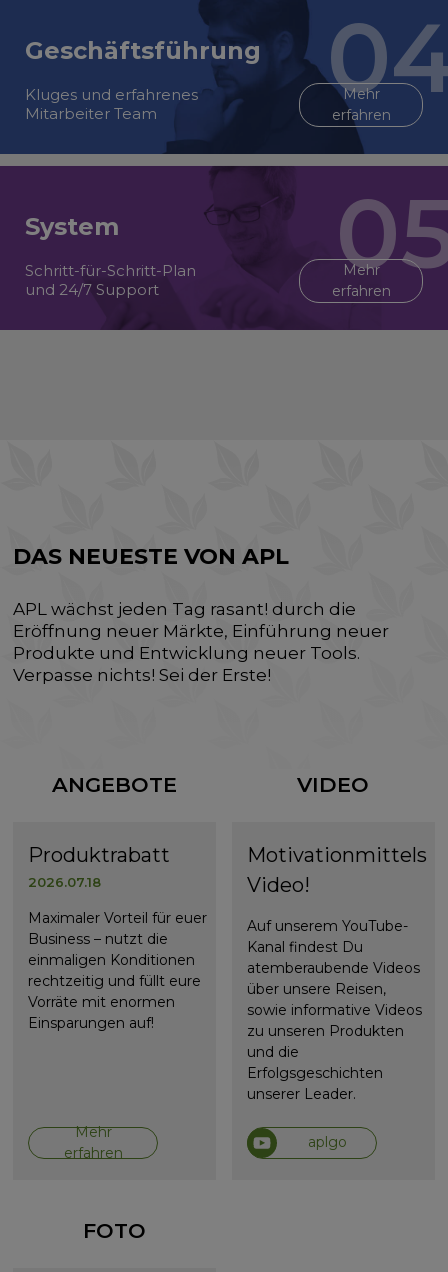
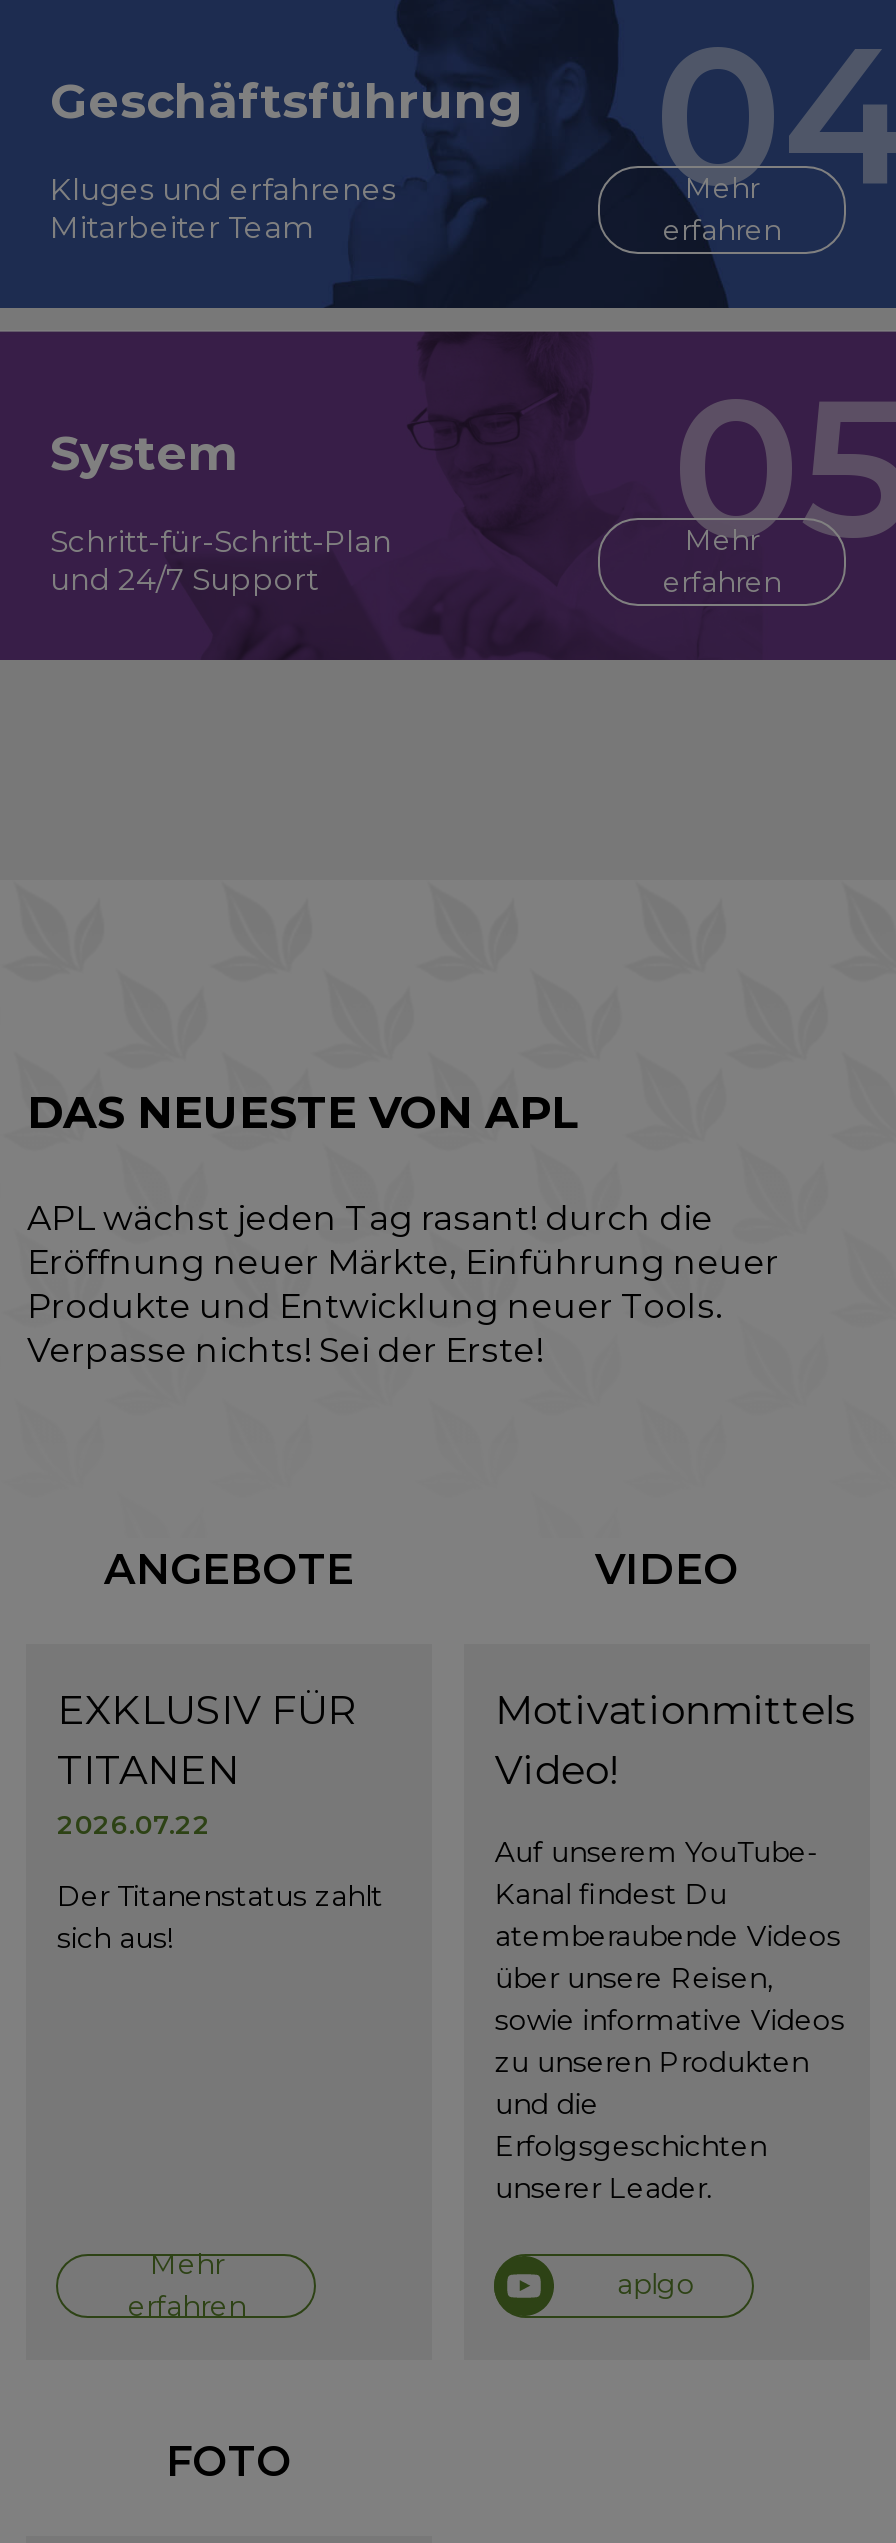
[28,843,180,890] Produktrabatt | 2026.07.18 -> [57,1686,357,1840] EXKLUSIV FÜR | TITANEN | 2026.07.22
[28,909,207,1032] Maximaler Vorteil für euer | Business – nutzt die | einmaligen Konditionen | rechtzeitig und füllt eure | Vorräte mit enormen | Einsparungen auf! -> [57,1878,383,1956] Der Titanenstatus zahlt | sich aus!

